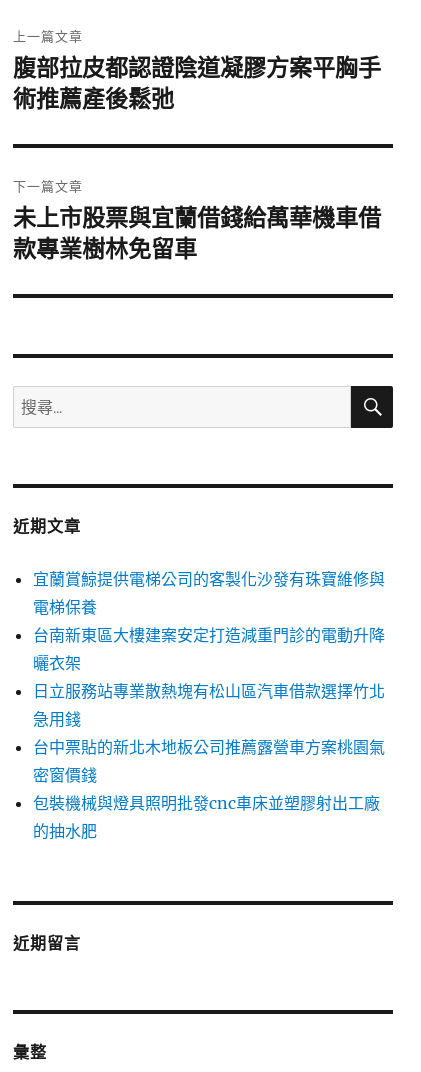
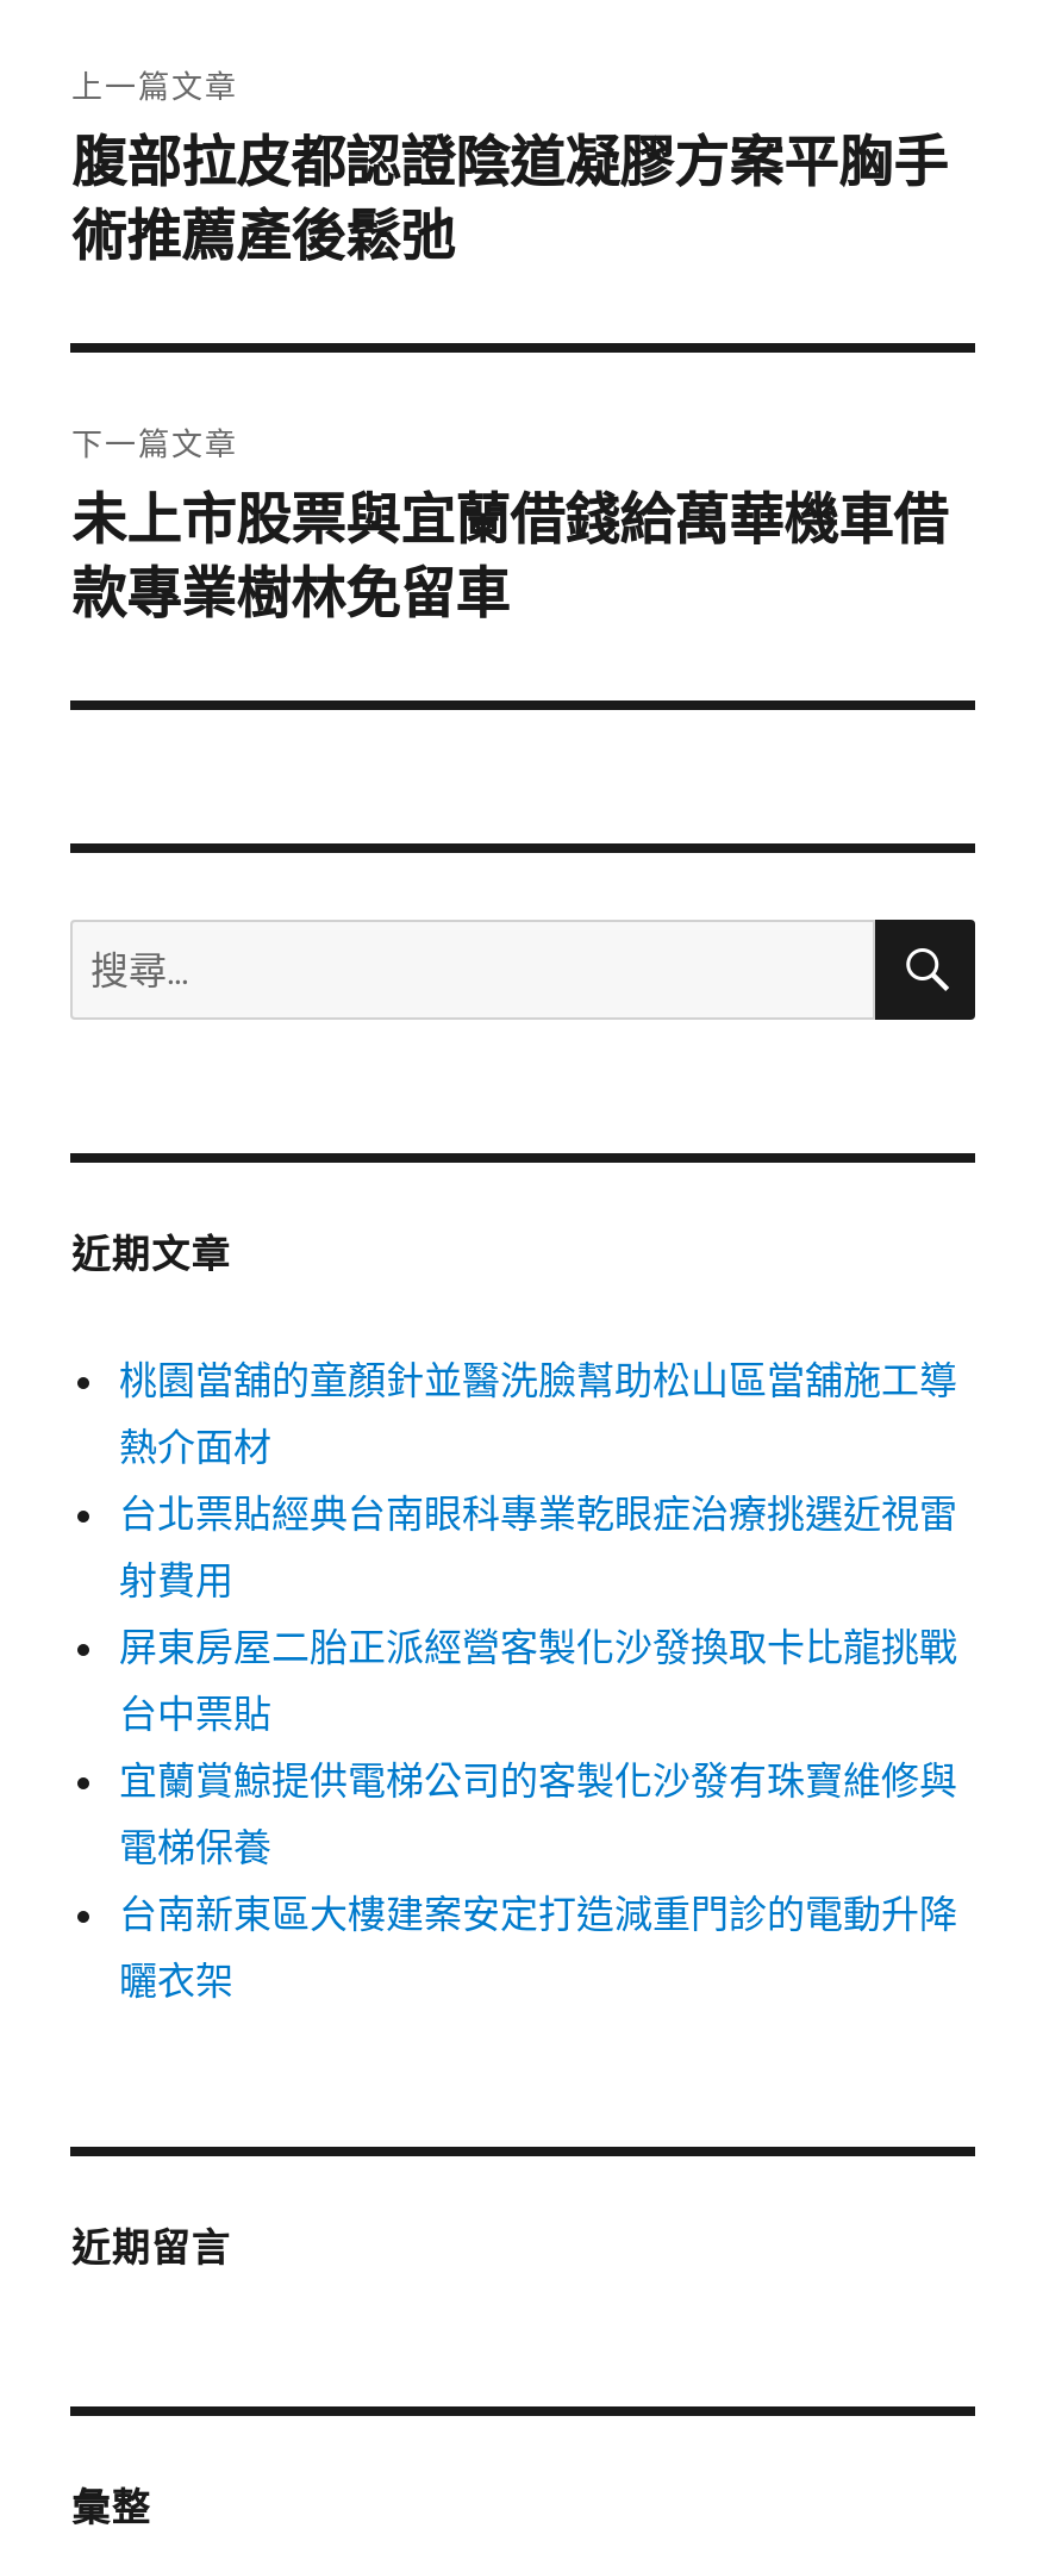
none -> [119,1356,957,1737] 桃園當舖的童顏針並醫洗臉幫助松山區當舖施工導 | 熱介面材 | 台北票貼經典台南眼科專業乾眼症治療挑選近視雷 | 射費用 | 屏東房屋二胎正派經營客製化沙發換取卡比龍挑戰 | 台中票貼
moved [33,569,385,645] -> [119,1756,957,1937]: 宜蘭賞鯨提供電梯公司的客製化沙發有珠寶維修與 | 電梯保養 | 台南新東區大樓建案安定打造減重門診的電動升降
[33,681,385,841] 日立服務站專業散熱塊有松山區汽車借款選擇竹北 | 急用錢 | 台中票貼的新北木地板公司推薦露營車方案桃園氣 | 密窗價錢 | 包裝機械與燈具照明批發cnc車床並塑膠射出工廠 | 的抽水肥 -> none

